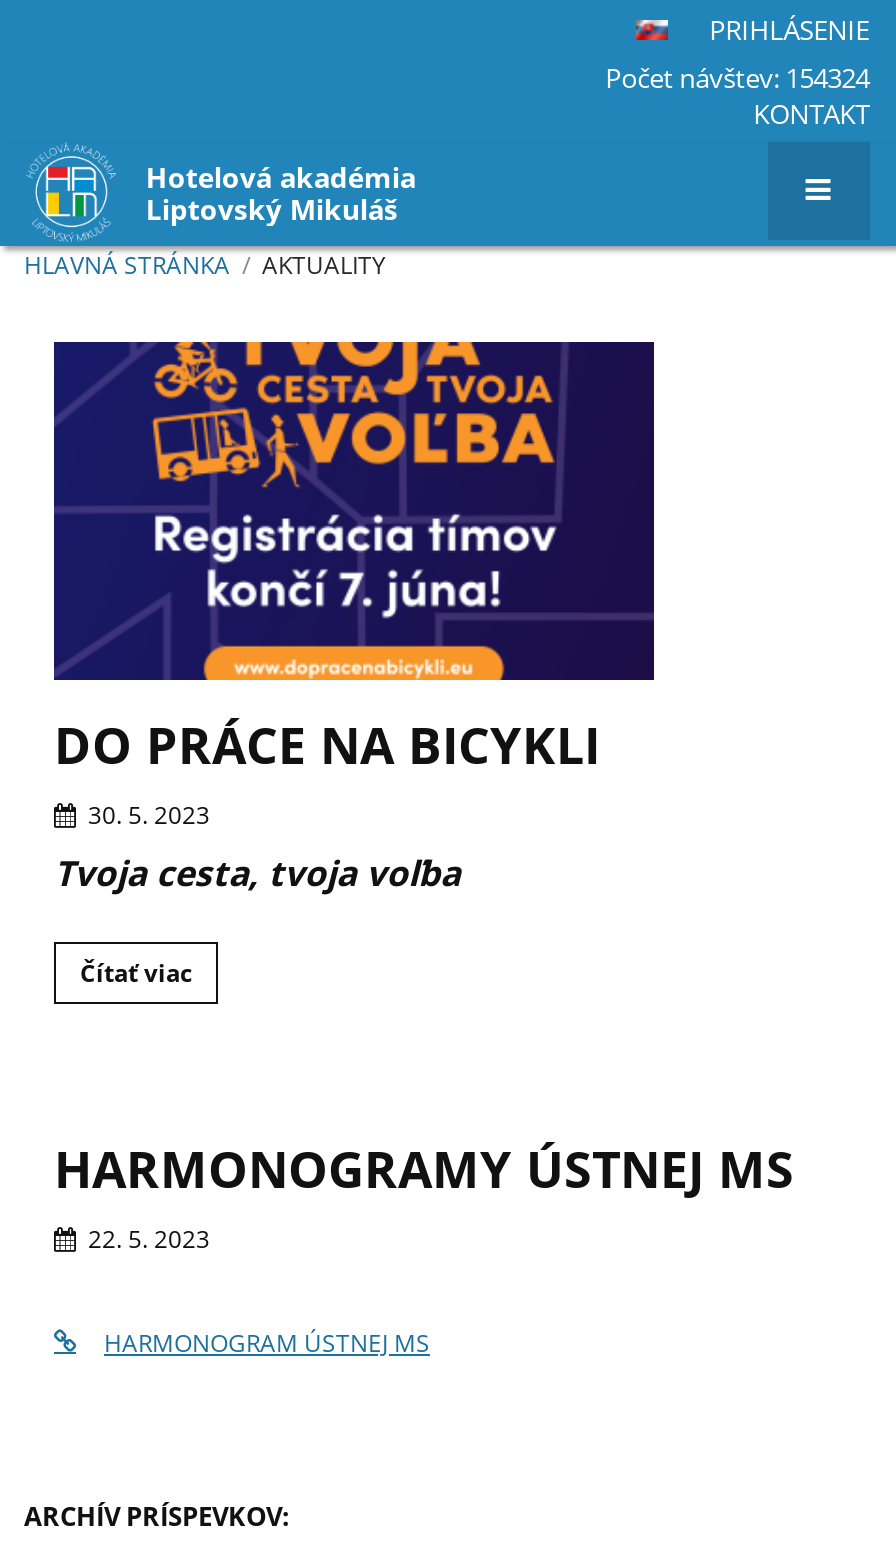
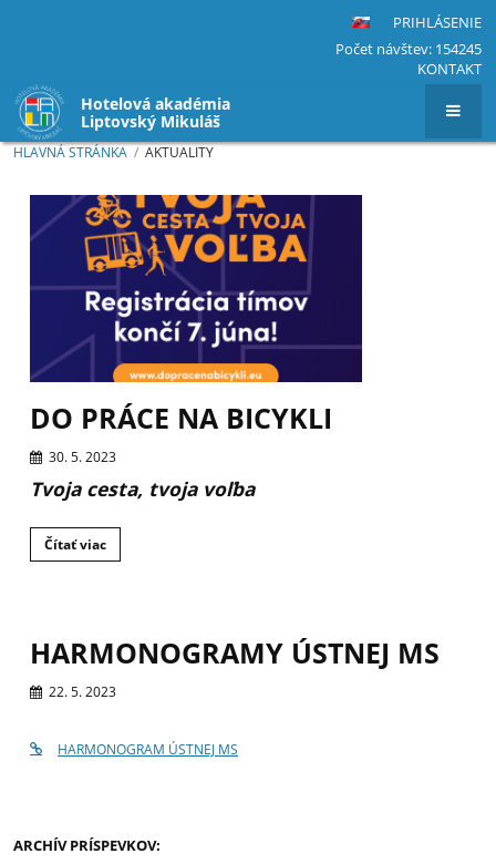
[605,60,869,96] Počet návštev: 154324 -> [335,39,481,59] Počet návštev: 154245

